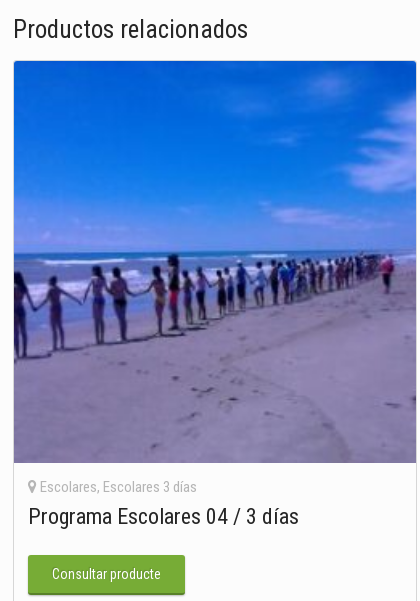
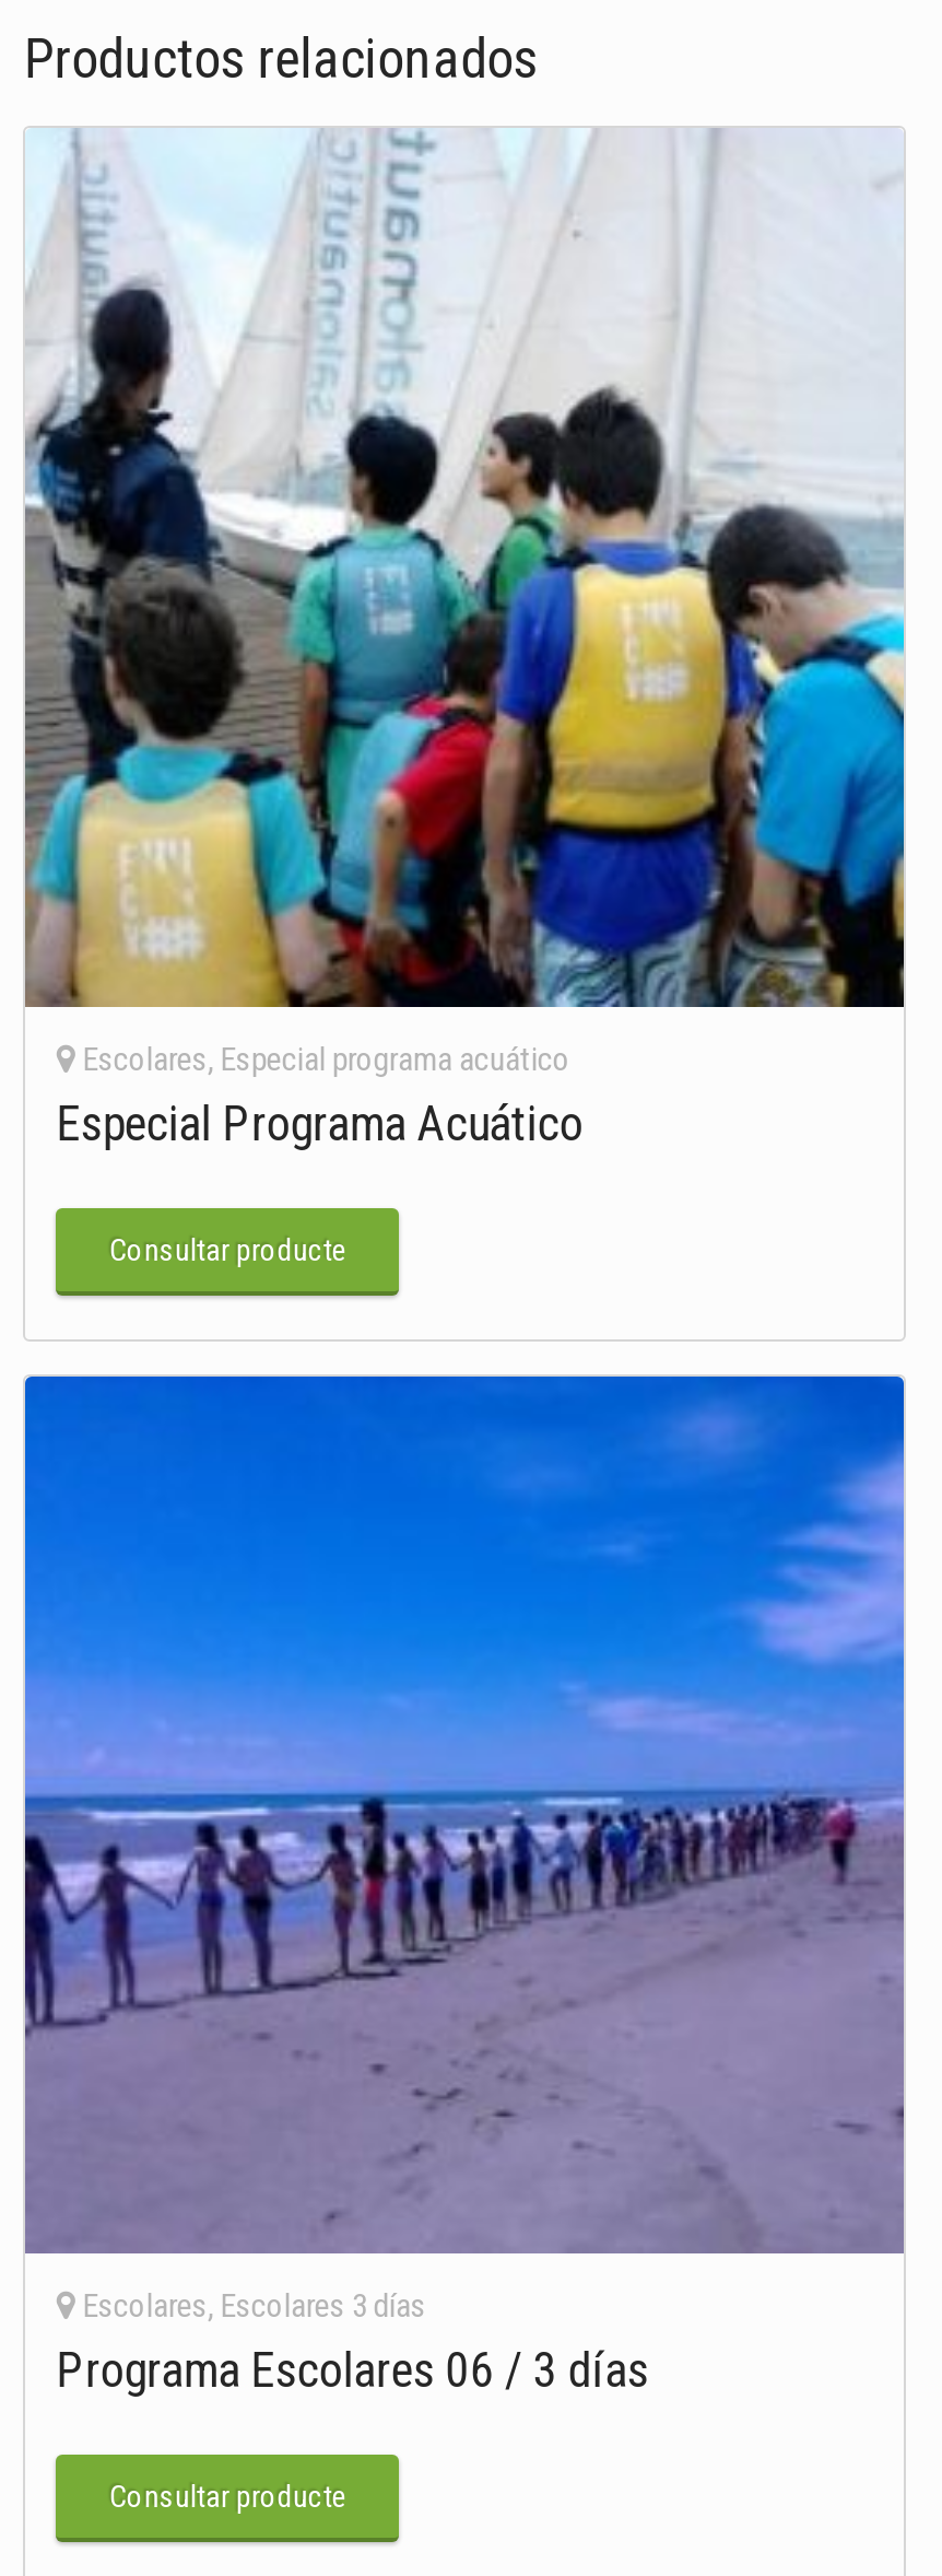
none -> [23,128,906,1266] [image] | Escolares, Especial programa acuático | Especial Programa Acuático | Consultar producte
[28,504,299,529] Programa Escolares 04 / 3 días -> [57,2343,649,2397] Programa Escolares 06 / 3 días

